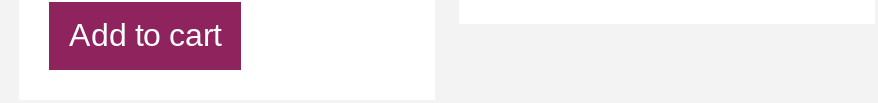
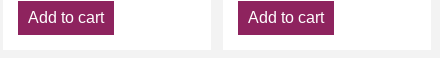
none -> [248,9,324,26] Add to cart

